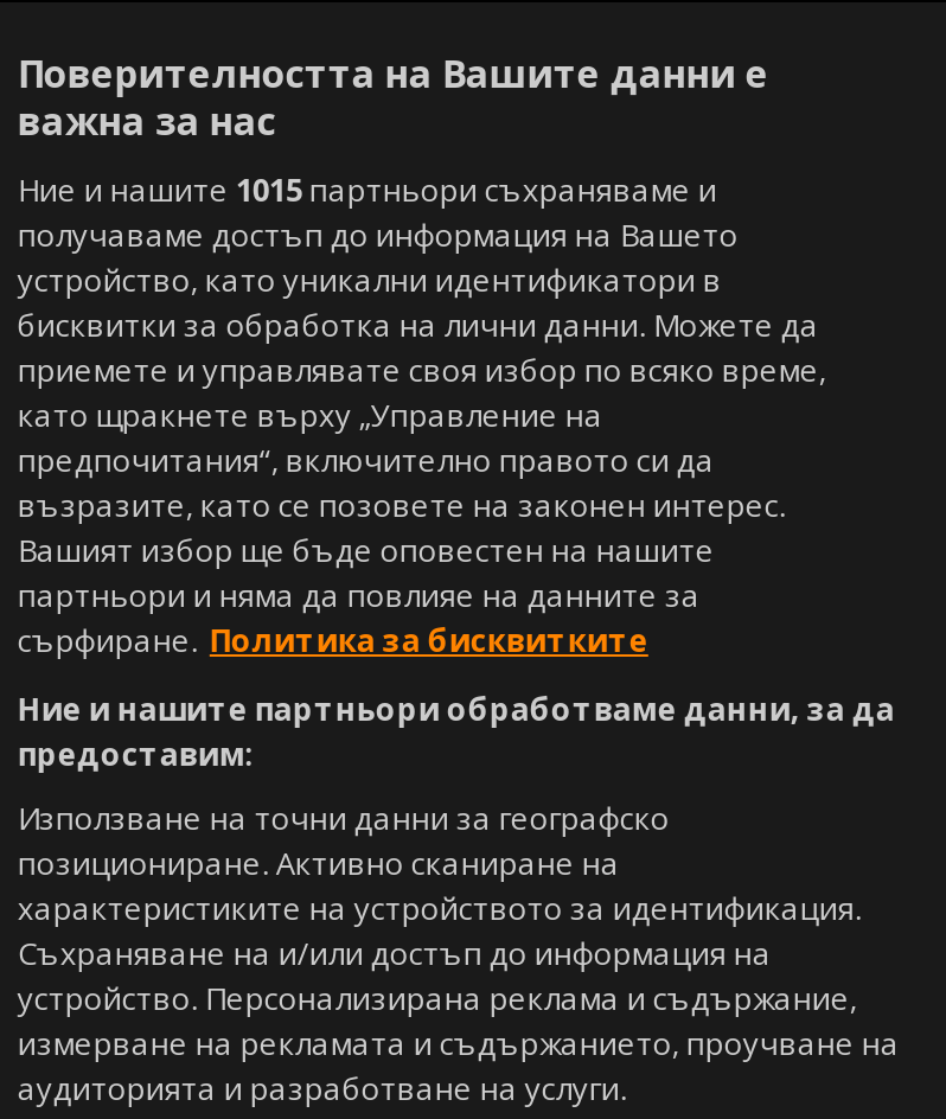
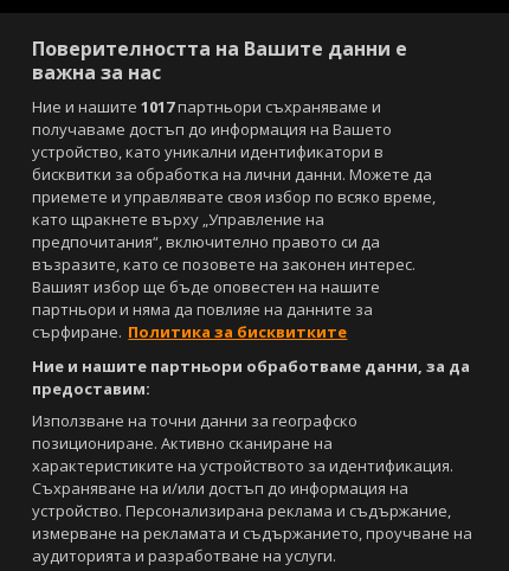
[18,168,717,211] Ние и нашите 1015 партньори съхраняваме и -> [32,96,382,117] Ние и нашите 1017 партньори съхраняваме и

